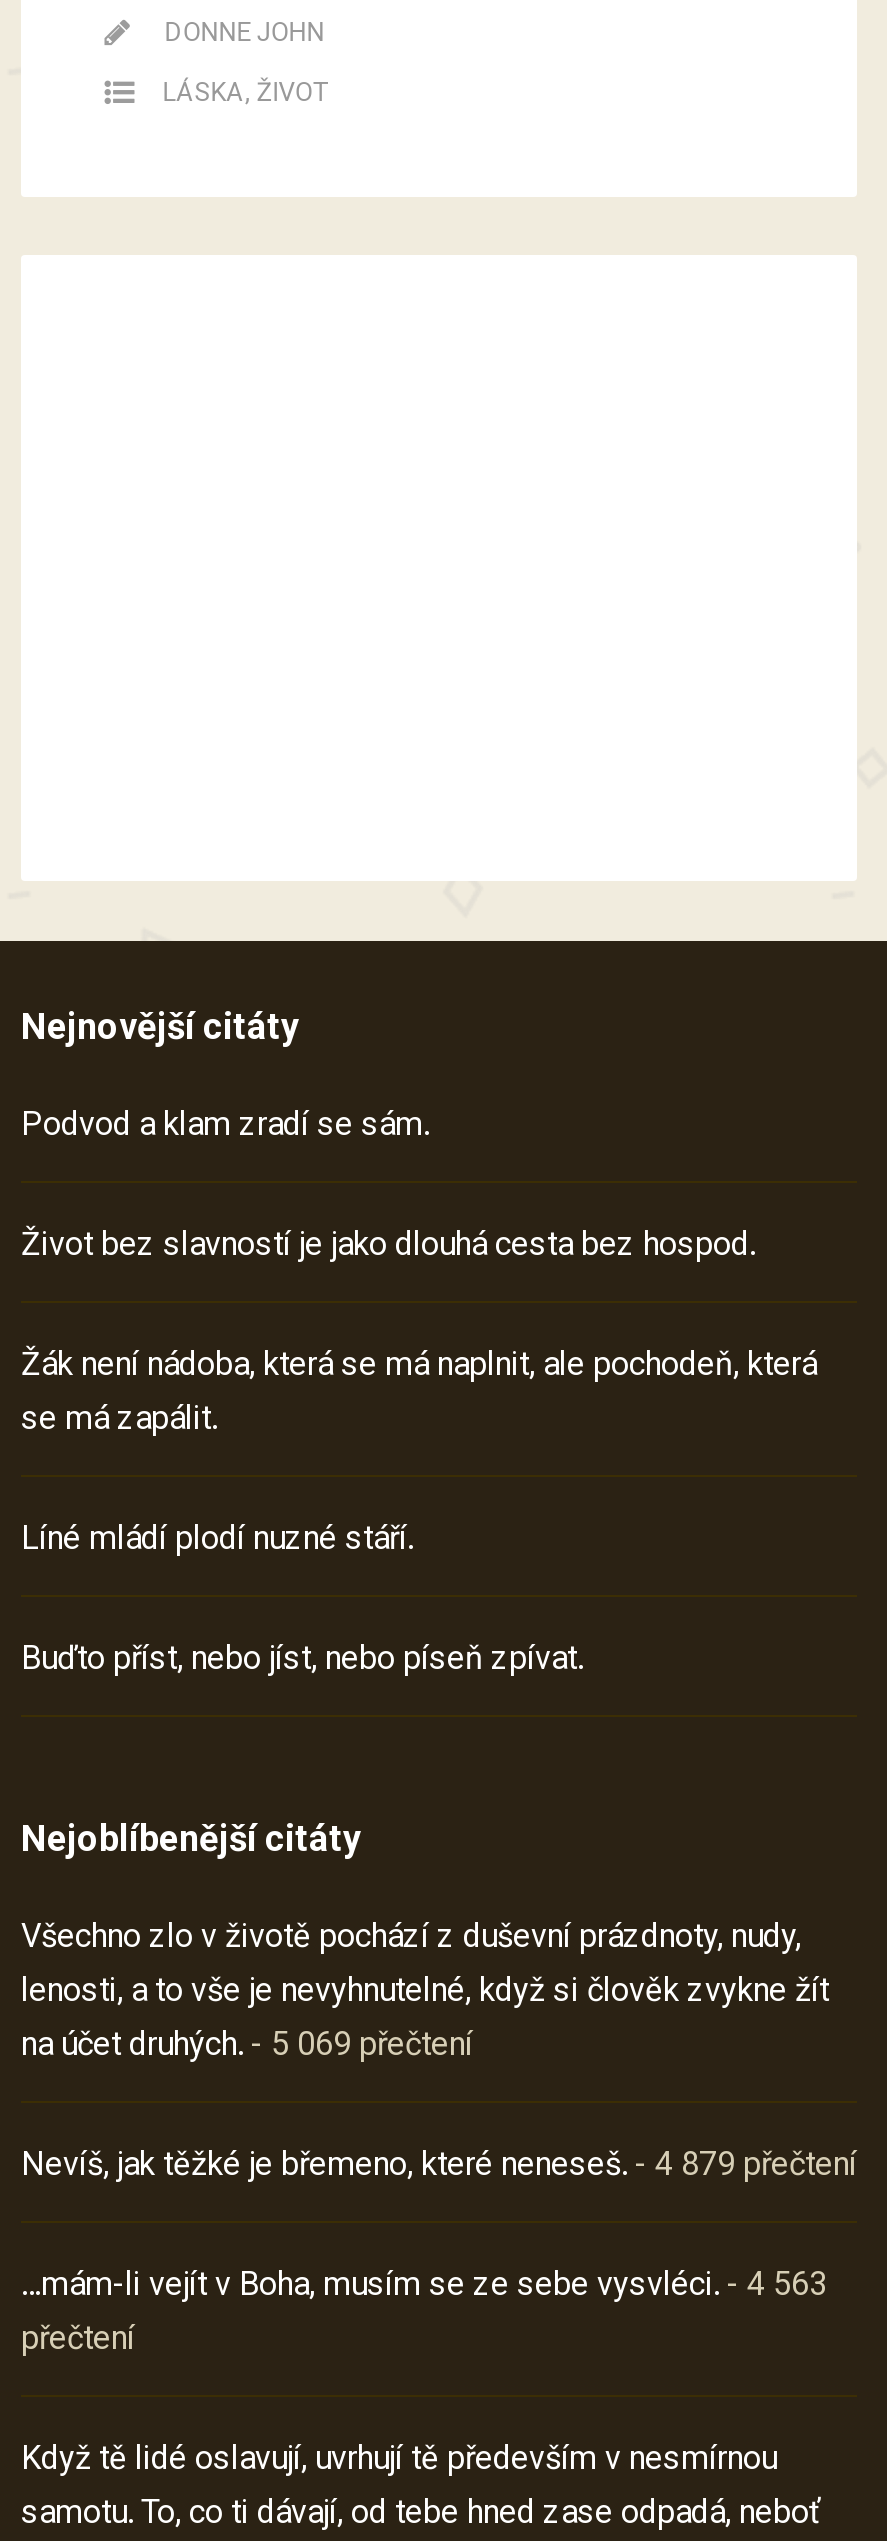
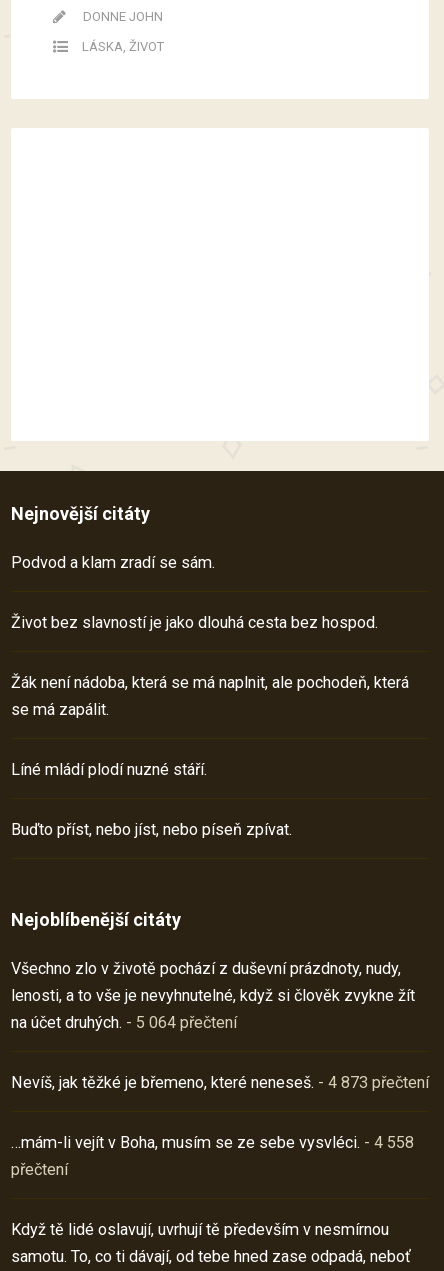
[21,2026,473,2064] na účet druhých. - 5 069 přečtení -> [11,1013,237,1032] na účet druhých. - 5 064 přečtení
[21,2146,857,2184] Nevíš, jak těžké je břemeno, které neneseš. - 4 879 přečtení -> [11,1073,429,1092] Nevíš, jak těžké je břemeno, které neneseš. - 4 873 přečtení
[21,2266,827,2304] …mám-li vejít v Boha, musím se ze sebe vysvléci. - 4 563 -> [11,1133,414,1152] …mám-li vejít v Boha, musím se ze sebe vysvléci. - 4 558

